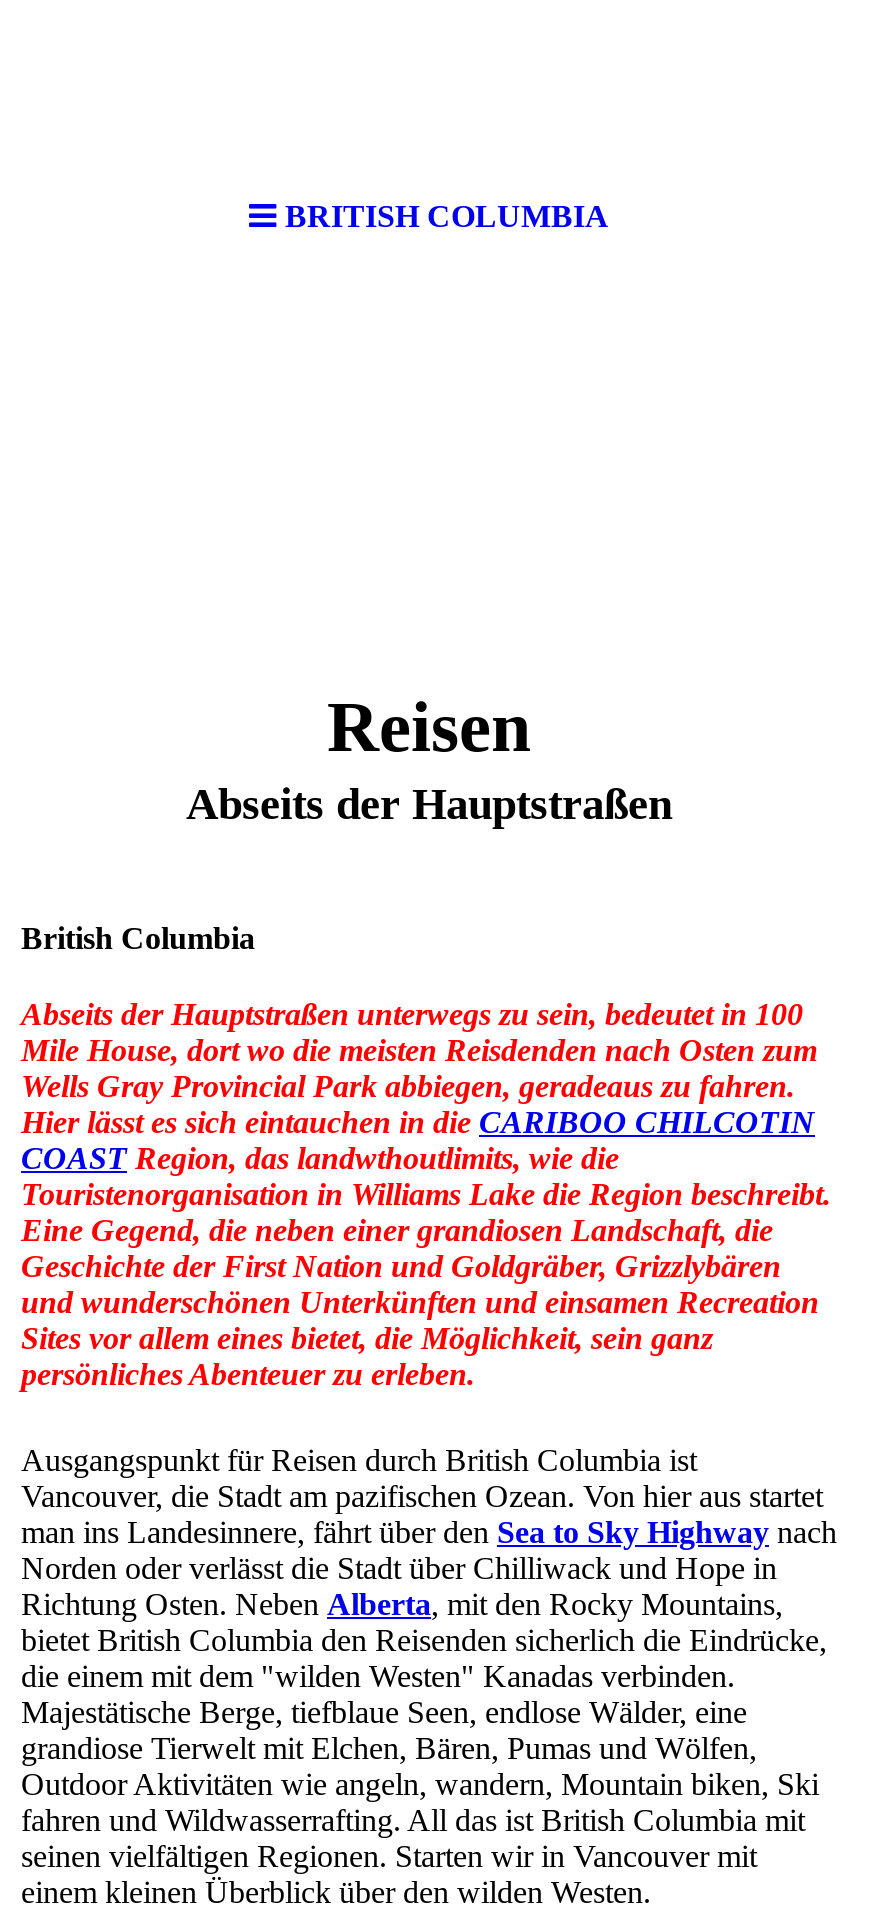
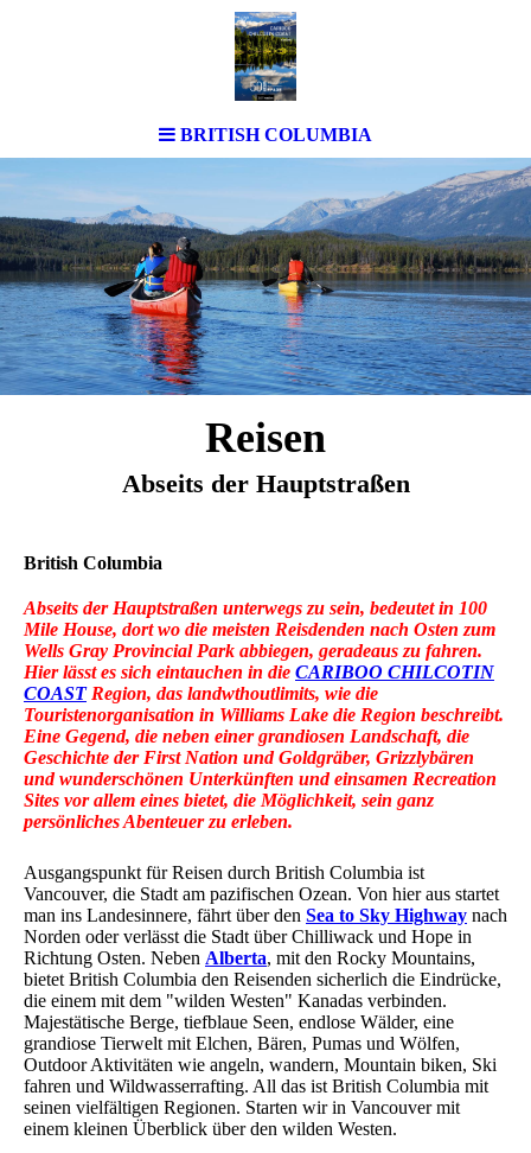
none -> [233,11,298,102] [image]
none -> [4,157,527,396] [image]

